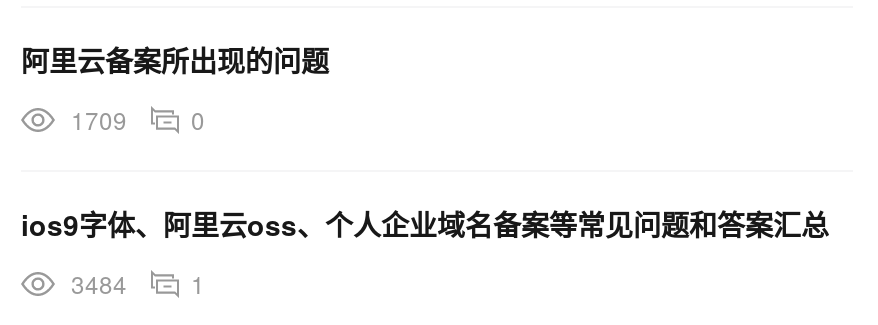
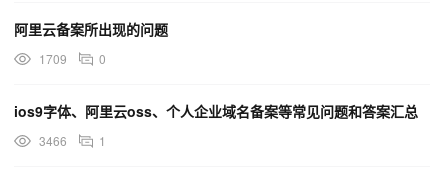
[71,266,205,300] 3484 1 -> [39,132,106,149] 3466 1

